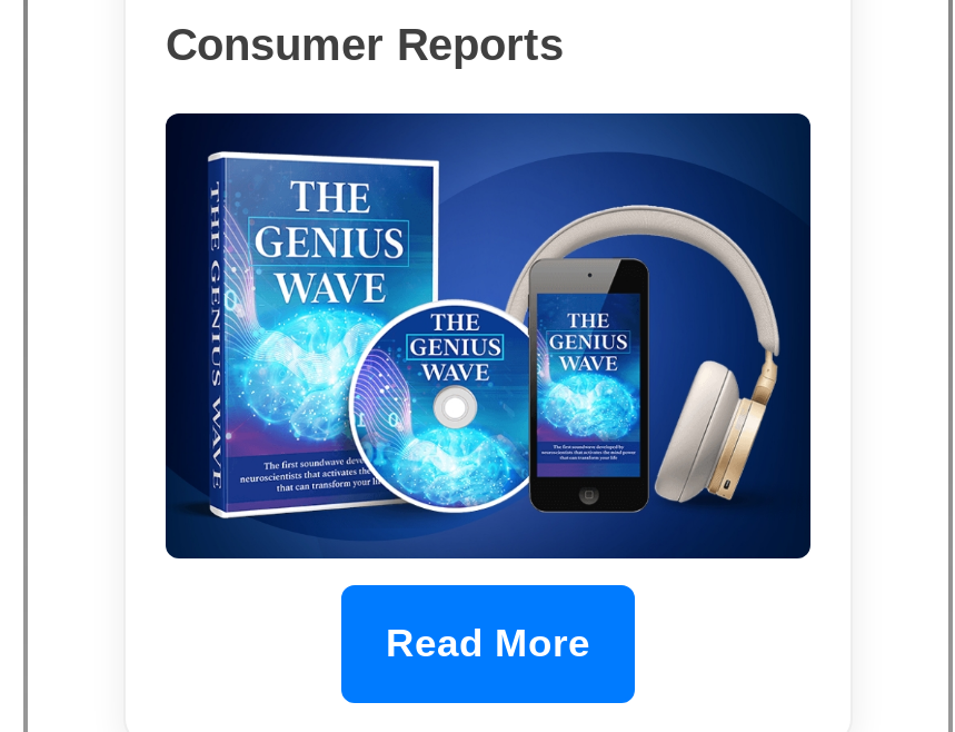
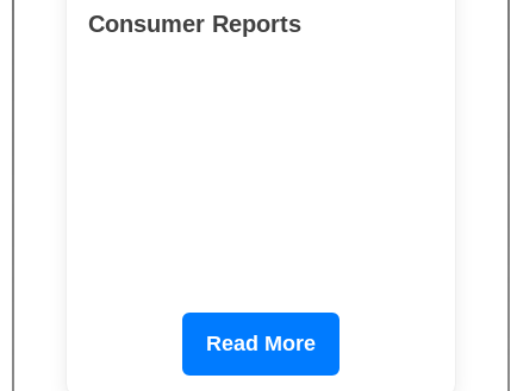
[163,111,813,561] [image] -> none

